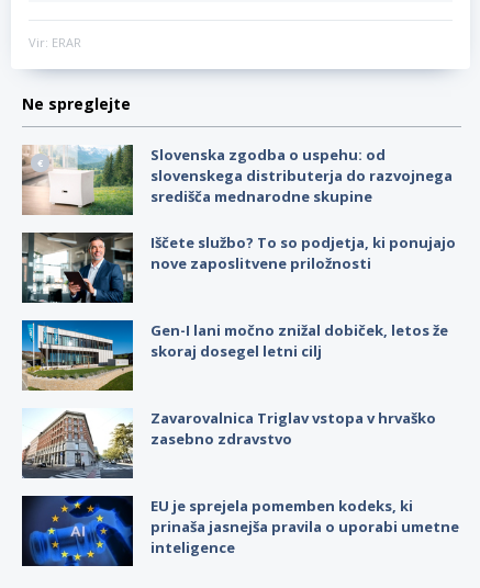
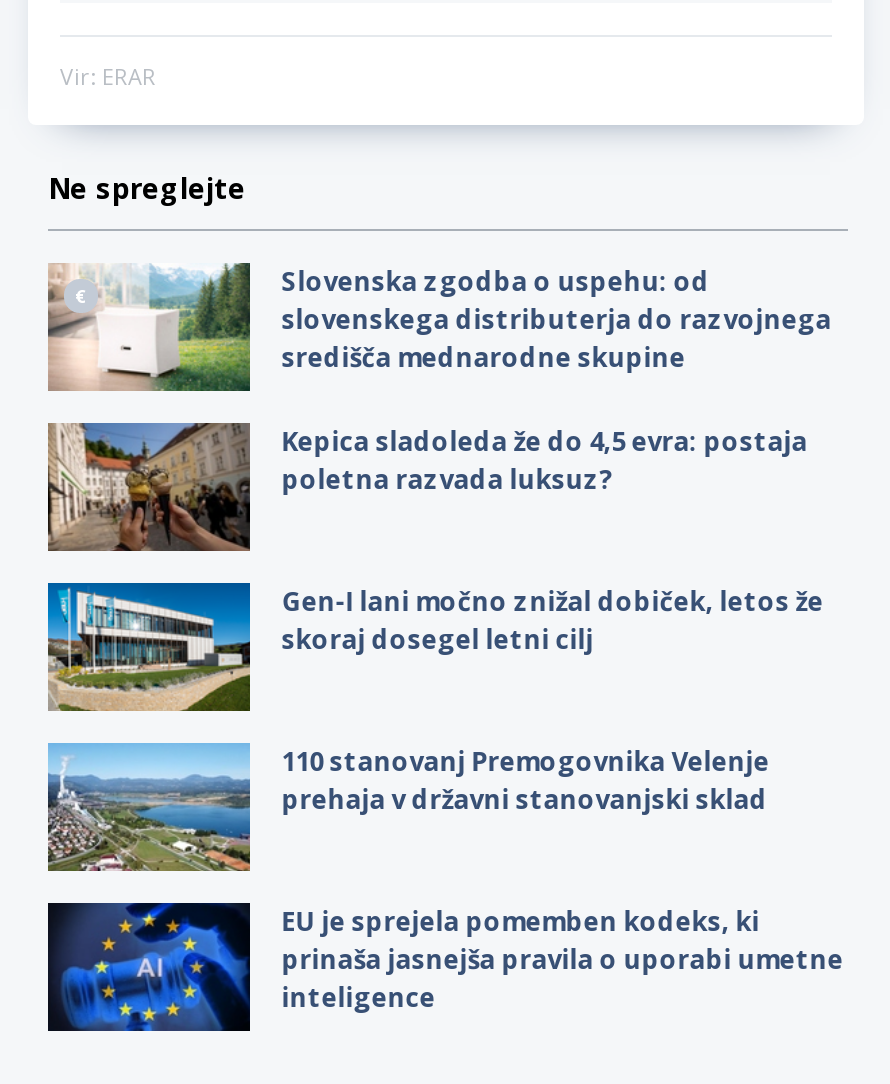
[21,231,456,304] [image] | Iščete službo? To so podjetja, ki ponujajo | nove zaposlitvene priložnosti -> [46,421,808,553] [image] | Kepica sladoleda že do 4,5 evra: postaja | poletna razvada luksuz?
[22,408,436,478] [image] | Zavarovalnica Triglav vstopa v hrvaško | zasebno zdravstvo -> [46,741,770,873] [image] | 110 stanovanj Premogovnika Velenje | prehaja v državni stanovanjski sklad

